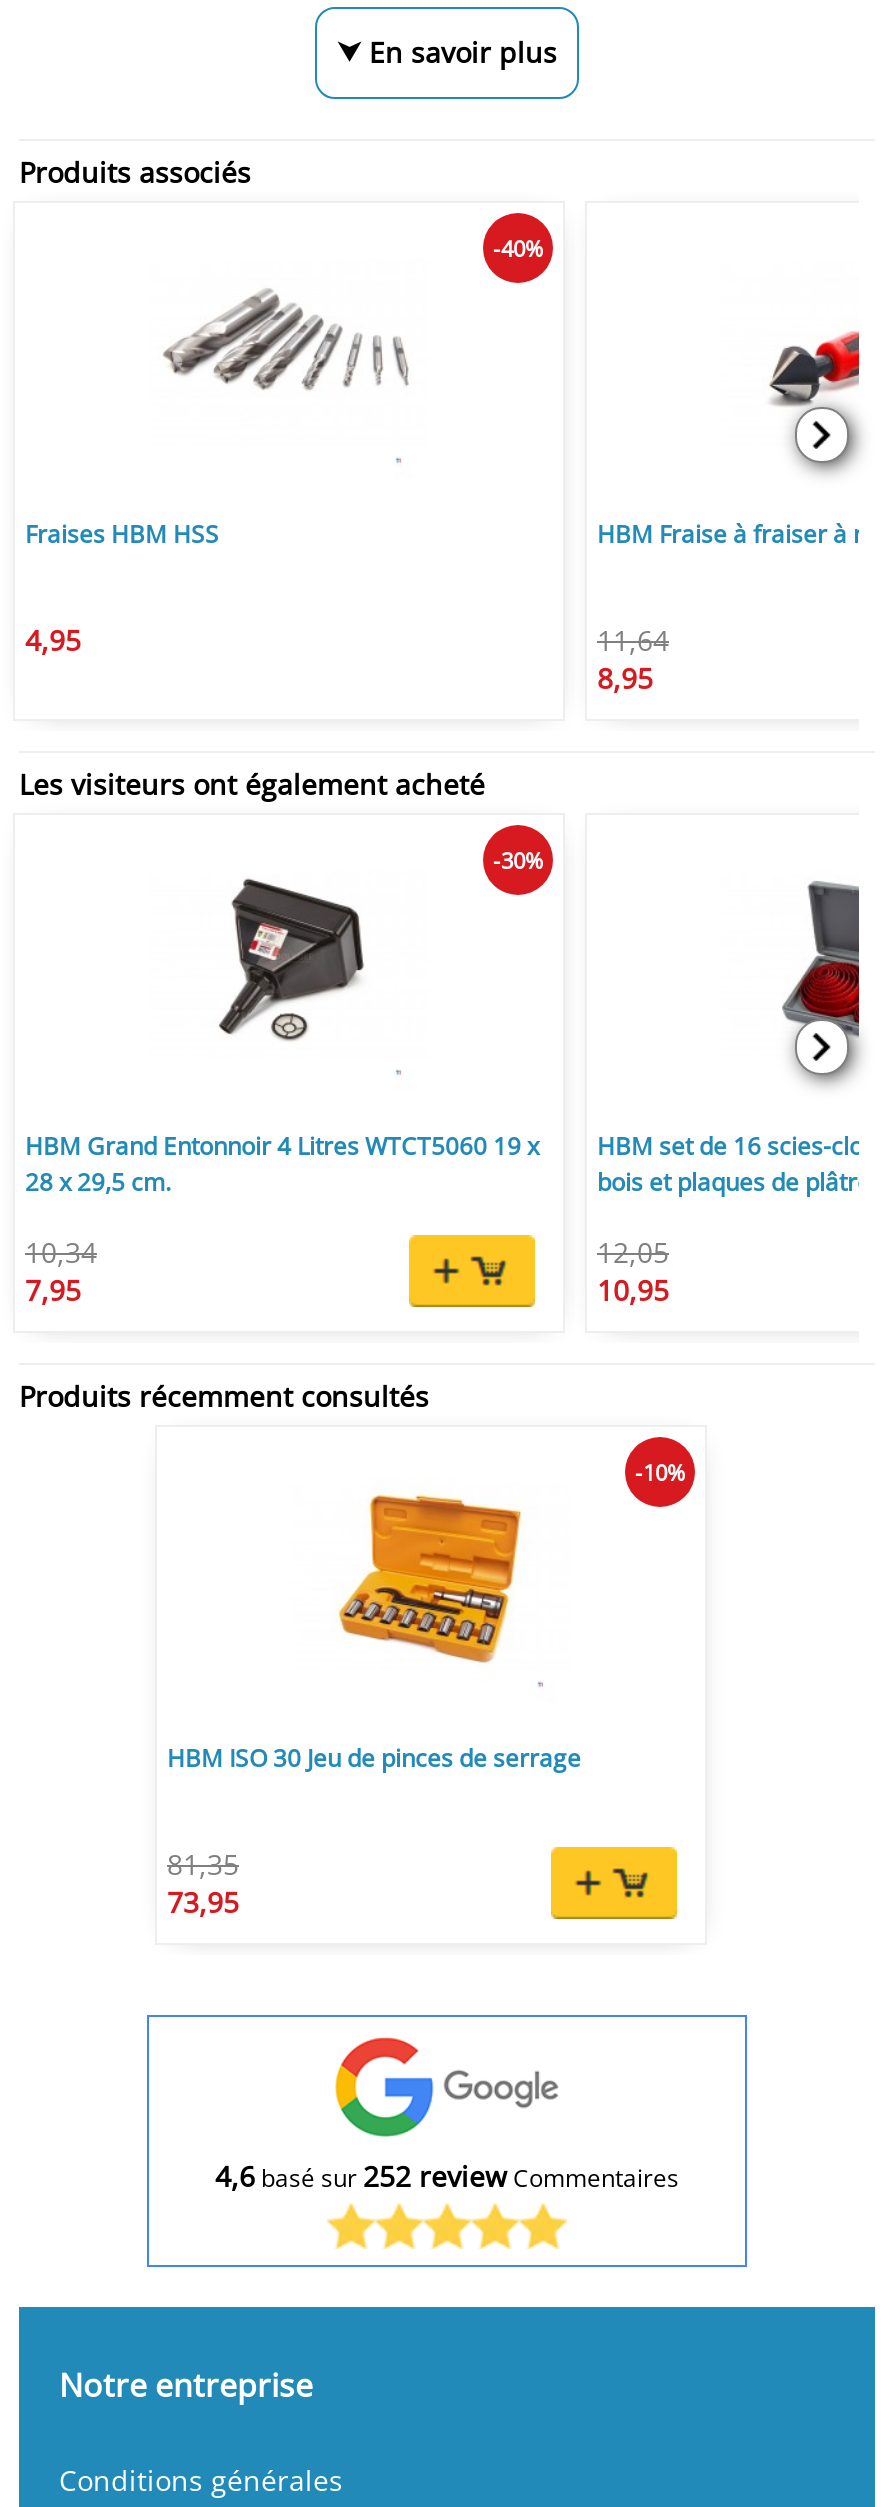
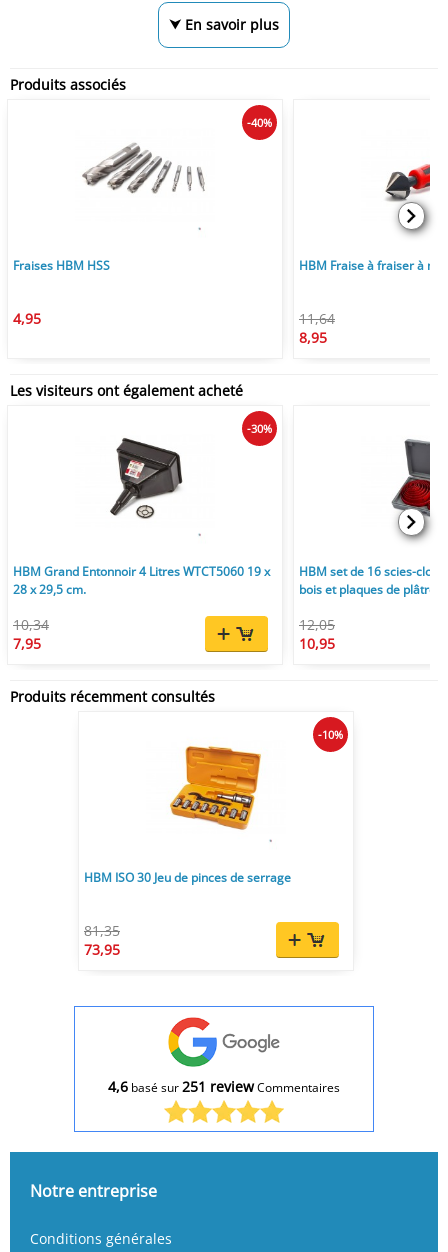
[215,2157,679,2195] 4,6 basé sur 252 reviewCommentaires -> [108,1077,340,1096] 4,6 basé sur 251 reviewCommentaires

